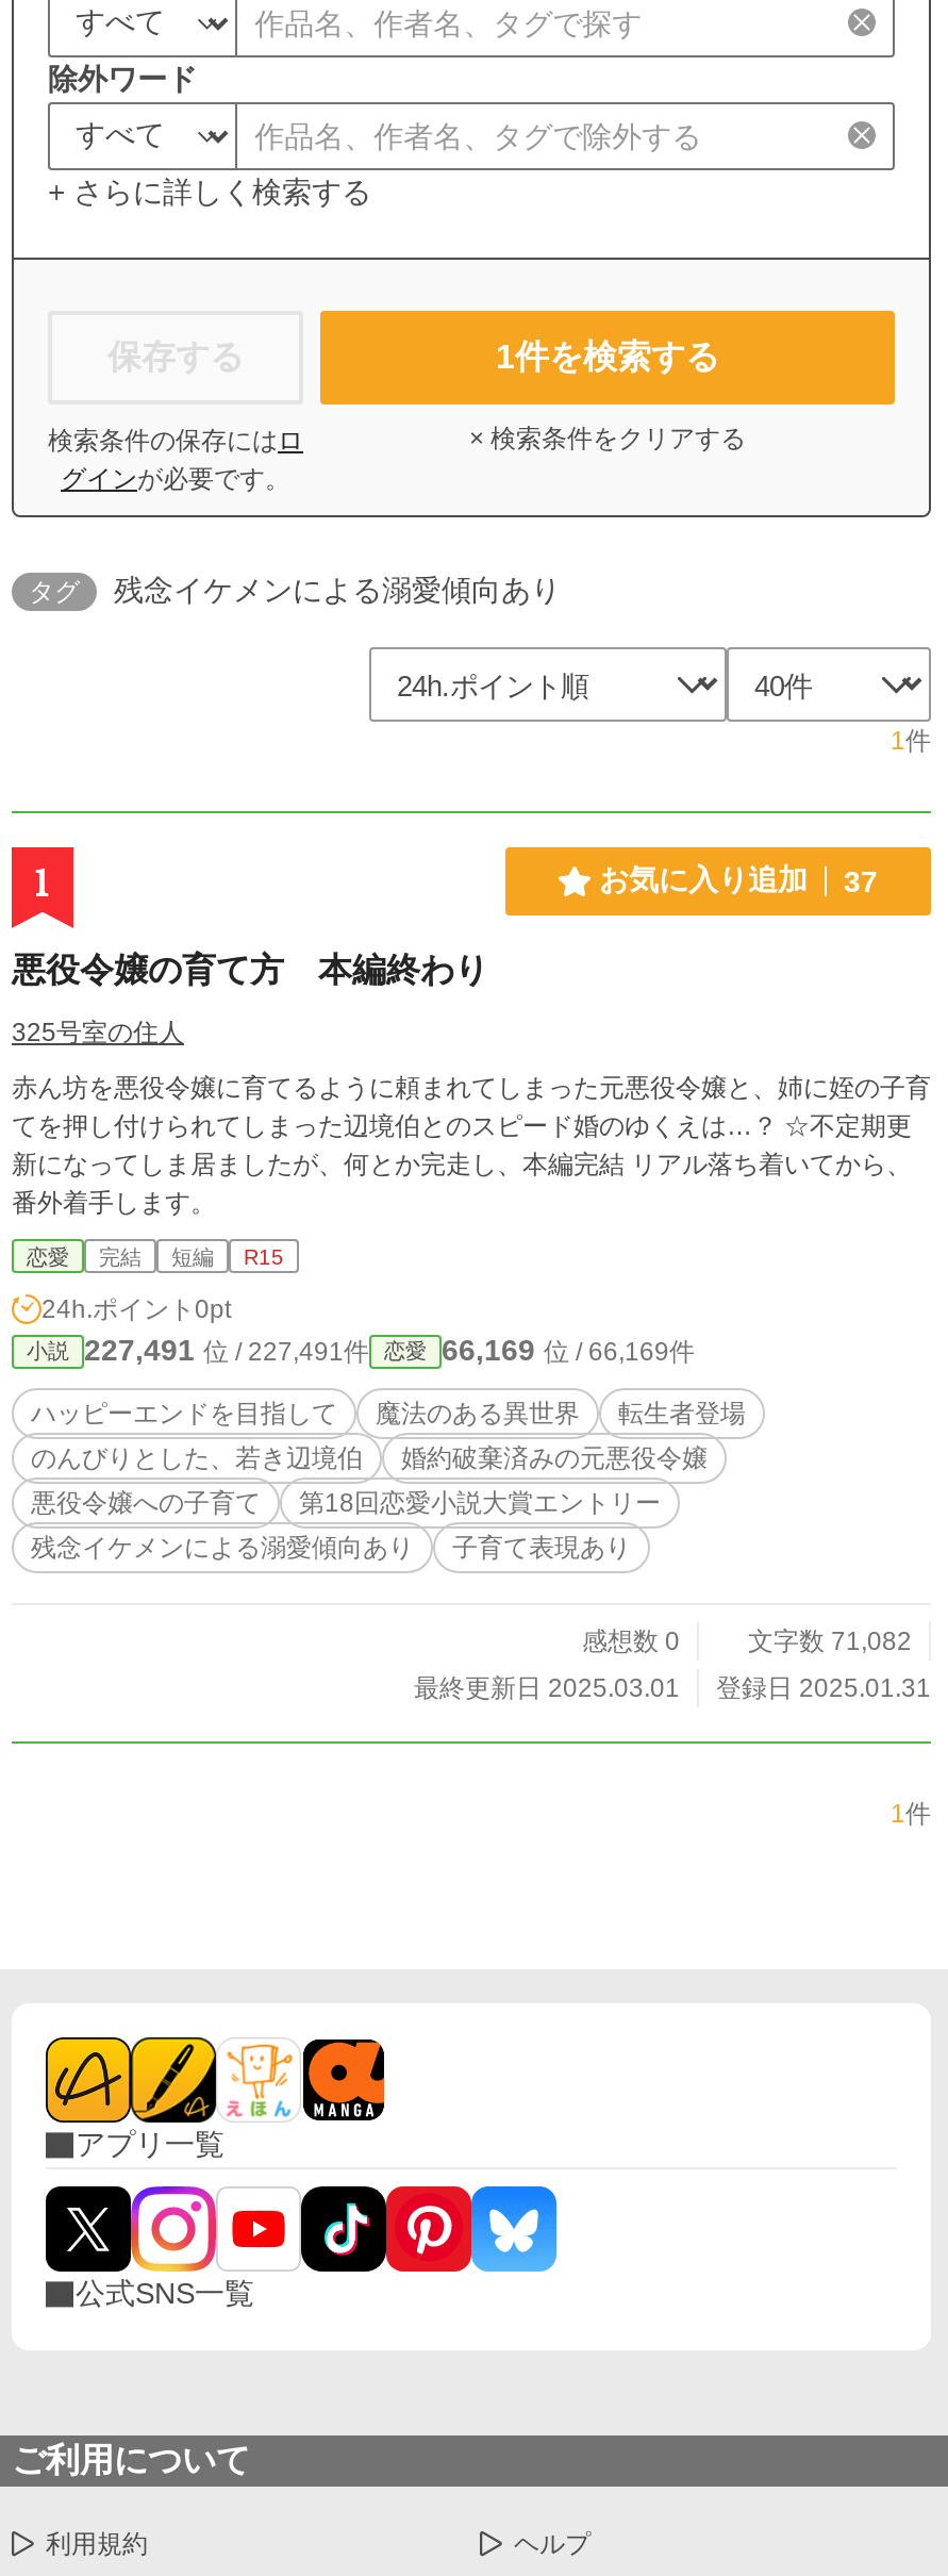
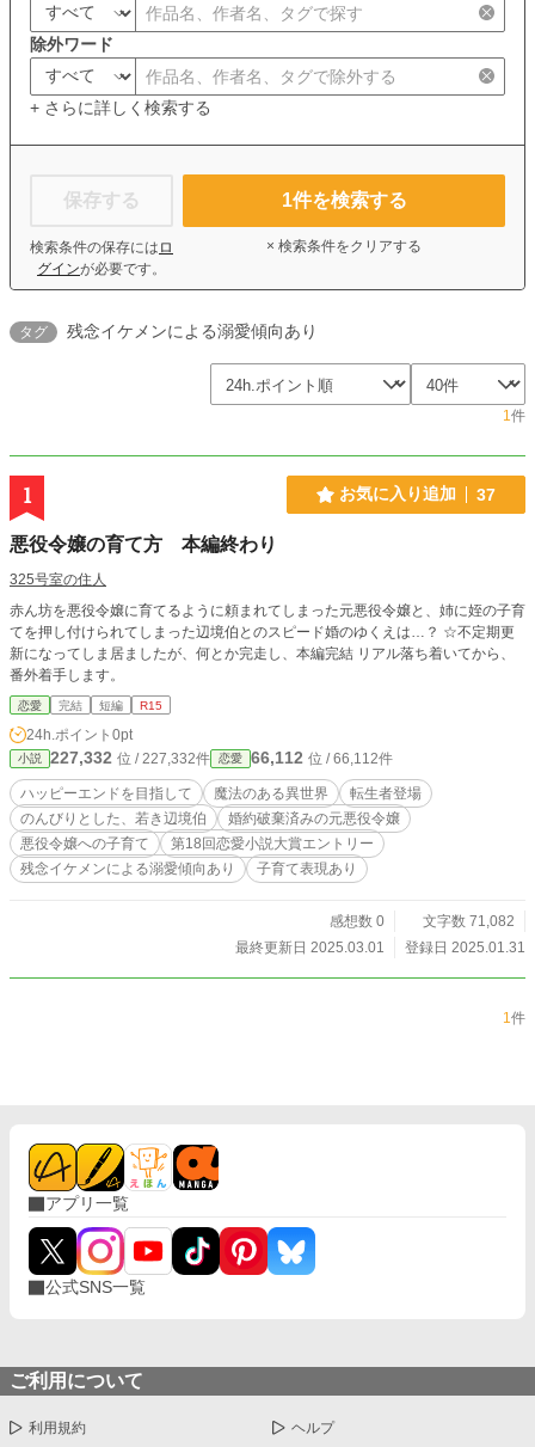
[84,1333,369,1367] 227,491位 / 227,491件 -> [50,748,210,767] 227,332位 / 227,332件
[442,1333,695,1367] 66,169位 / 66,169件 -> [251,748,393,767] 66,112位 / 66,112件

